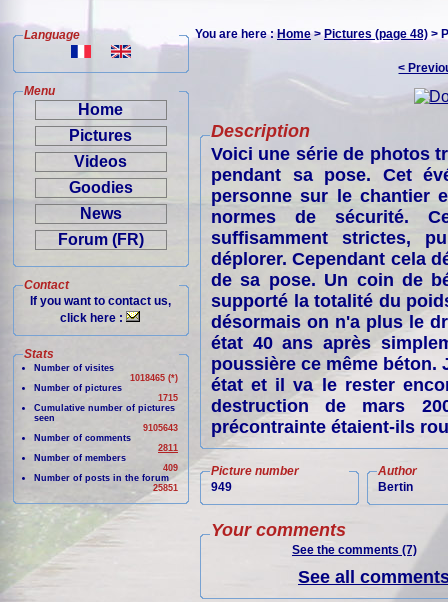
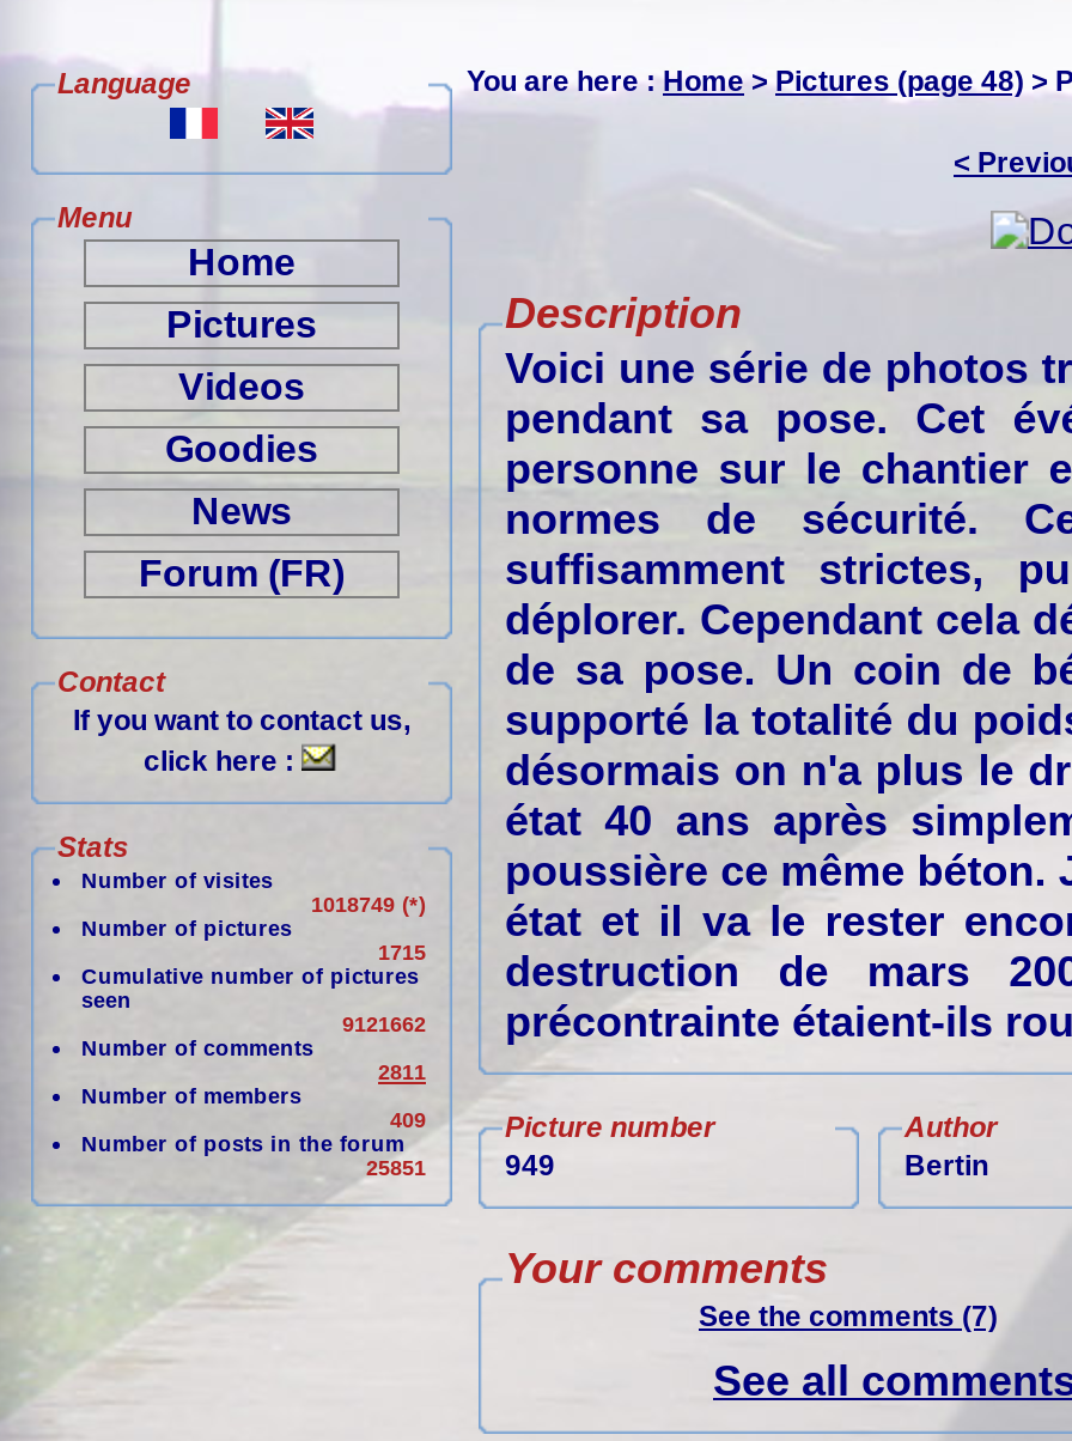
[130,373,178,383] 1018465 (*) -> [311,893,426,917] 1018749 (*)
[143,423,178,433] 9105643 -> [342,1013,426,1036] 9121662

